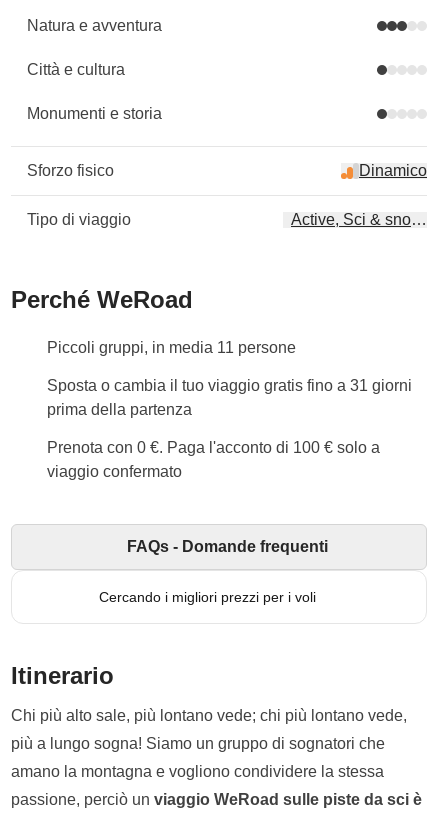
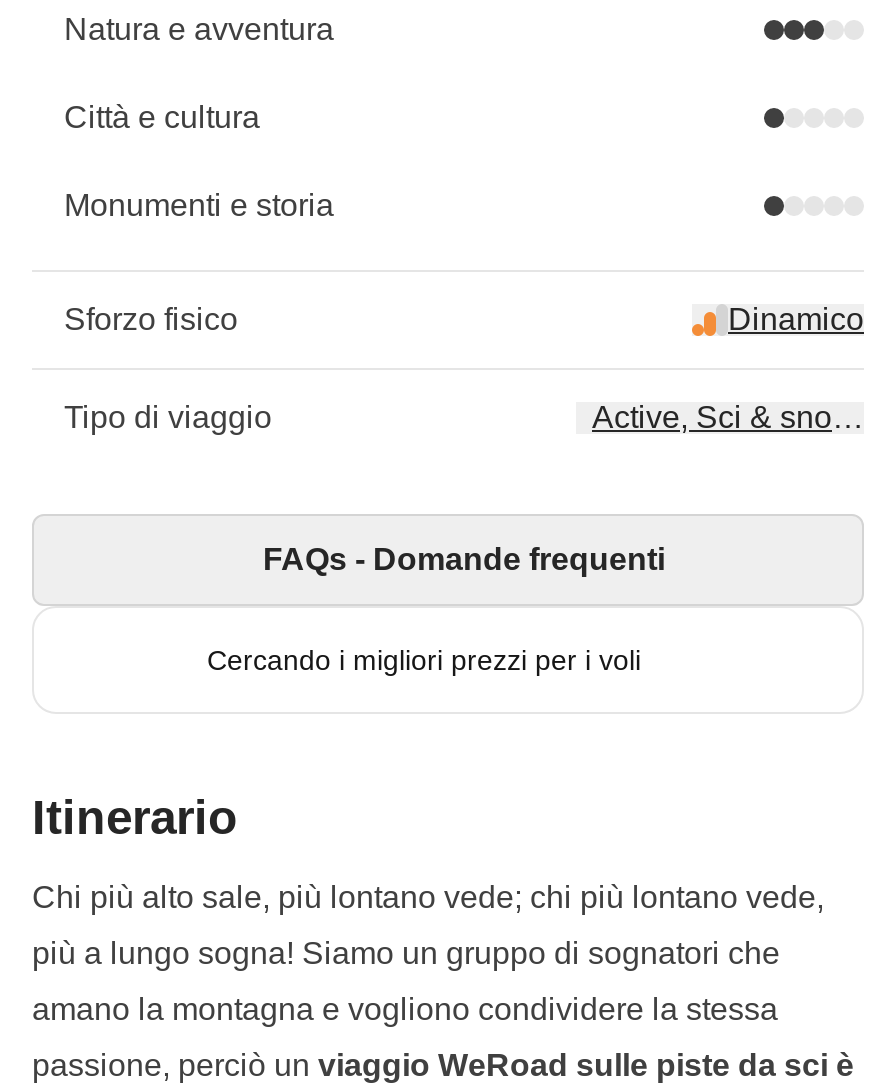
[11,286,412,480] Perché WeRoad | Piccoli gruppi, in media 11 persone | Sposta o cambia il tuo viaggio gratis fino a 31 giorni | prima della partenza | Prenota con 0 €. Paga l'acconto di 100 € solo a | viaggio confermato -> none

